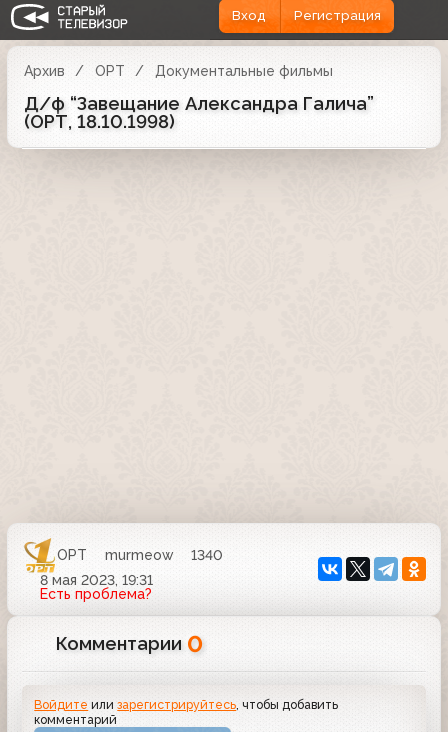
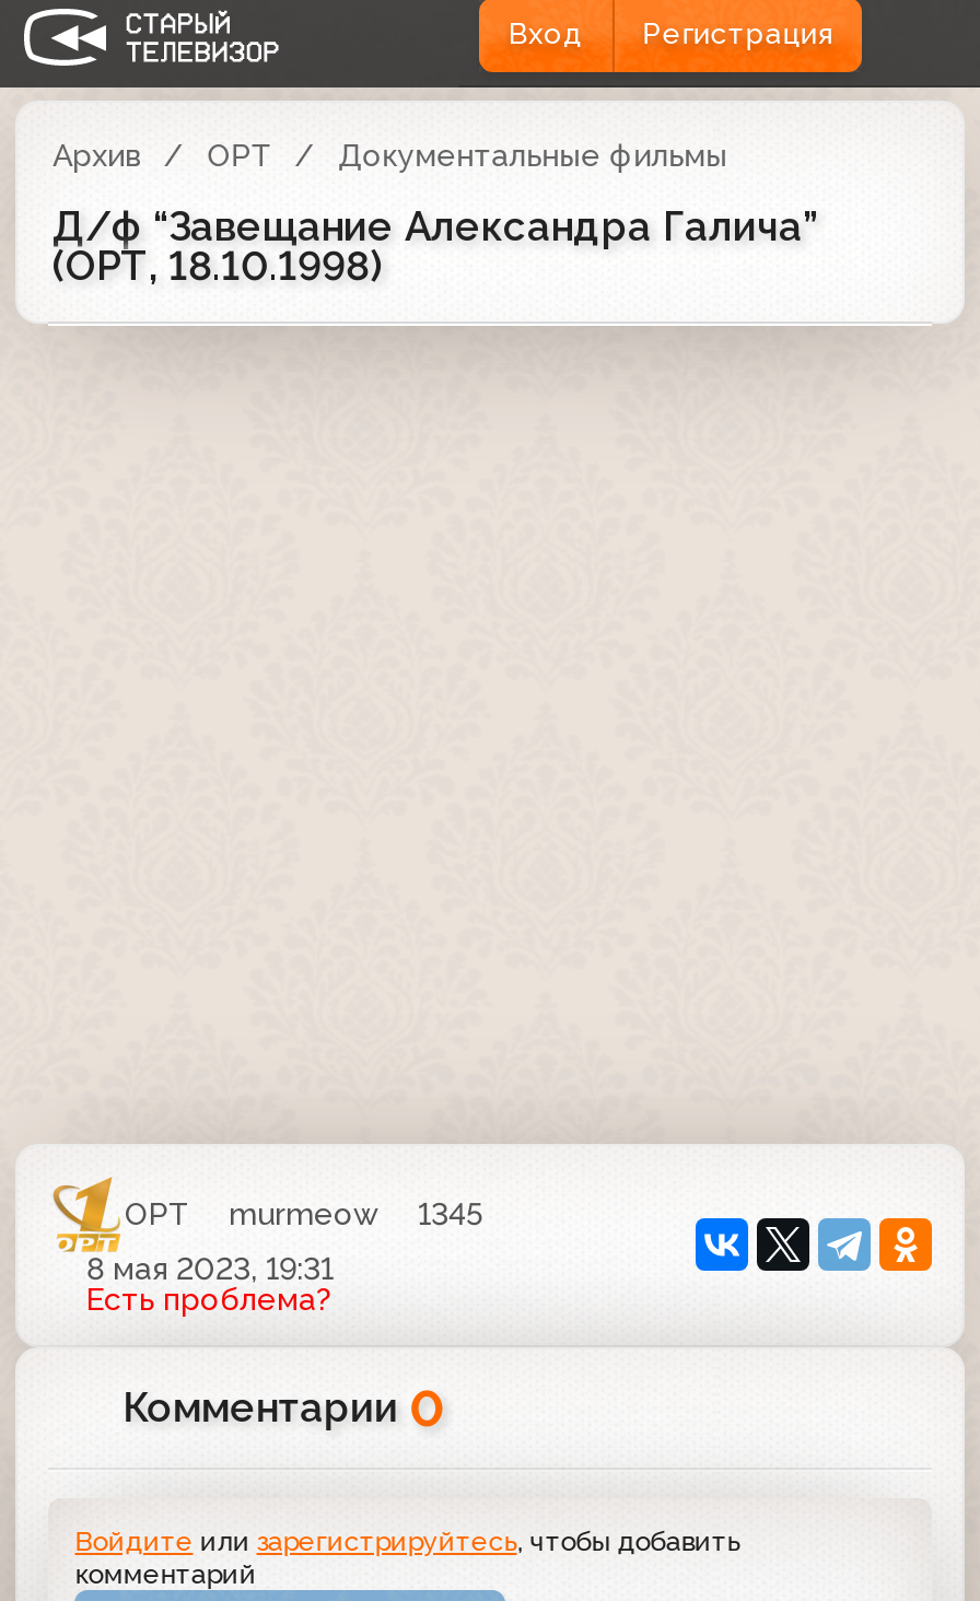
[57,547,223,563] ОРТ murmeow 1340 -> [125,1197,483,1232] ОРТ murmeow 1345

